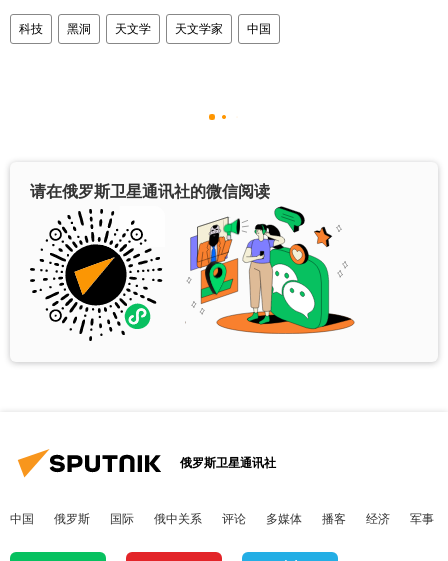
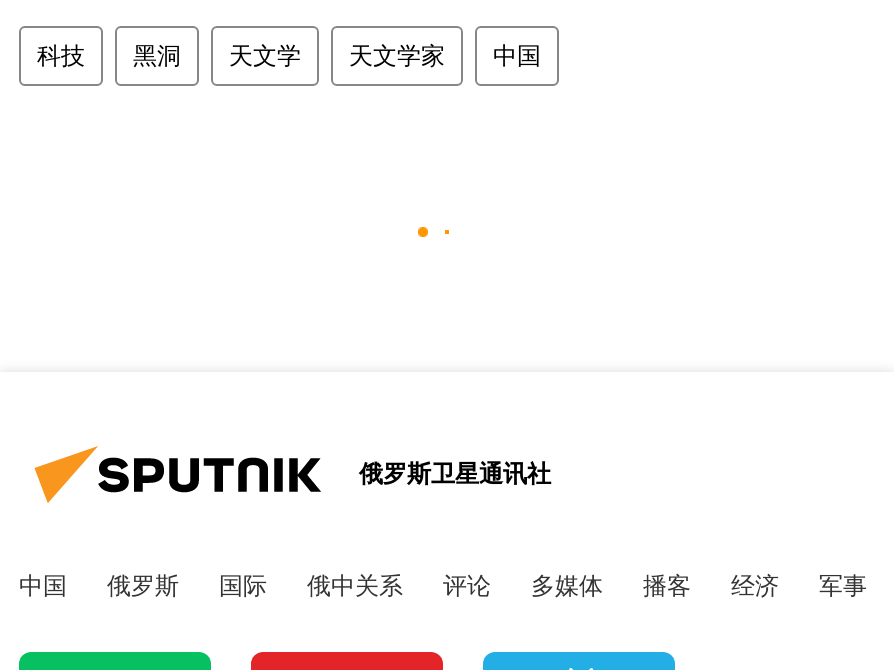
[30,179,270,204] 请在俄罗斯卫星通讯社的微信阅读 -> none
[29,211,163,342] [image] -> none
[187,206,355,344] [image] -> none

